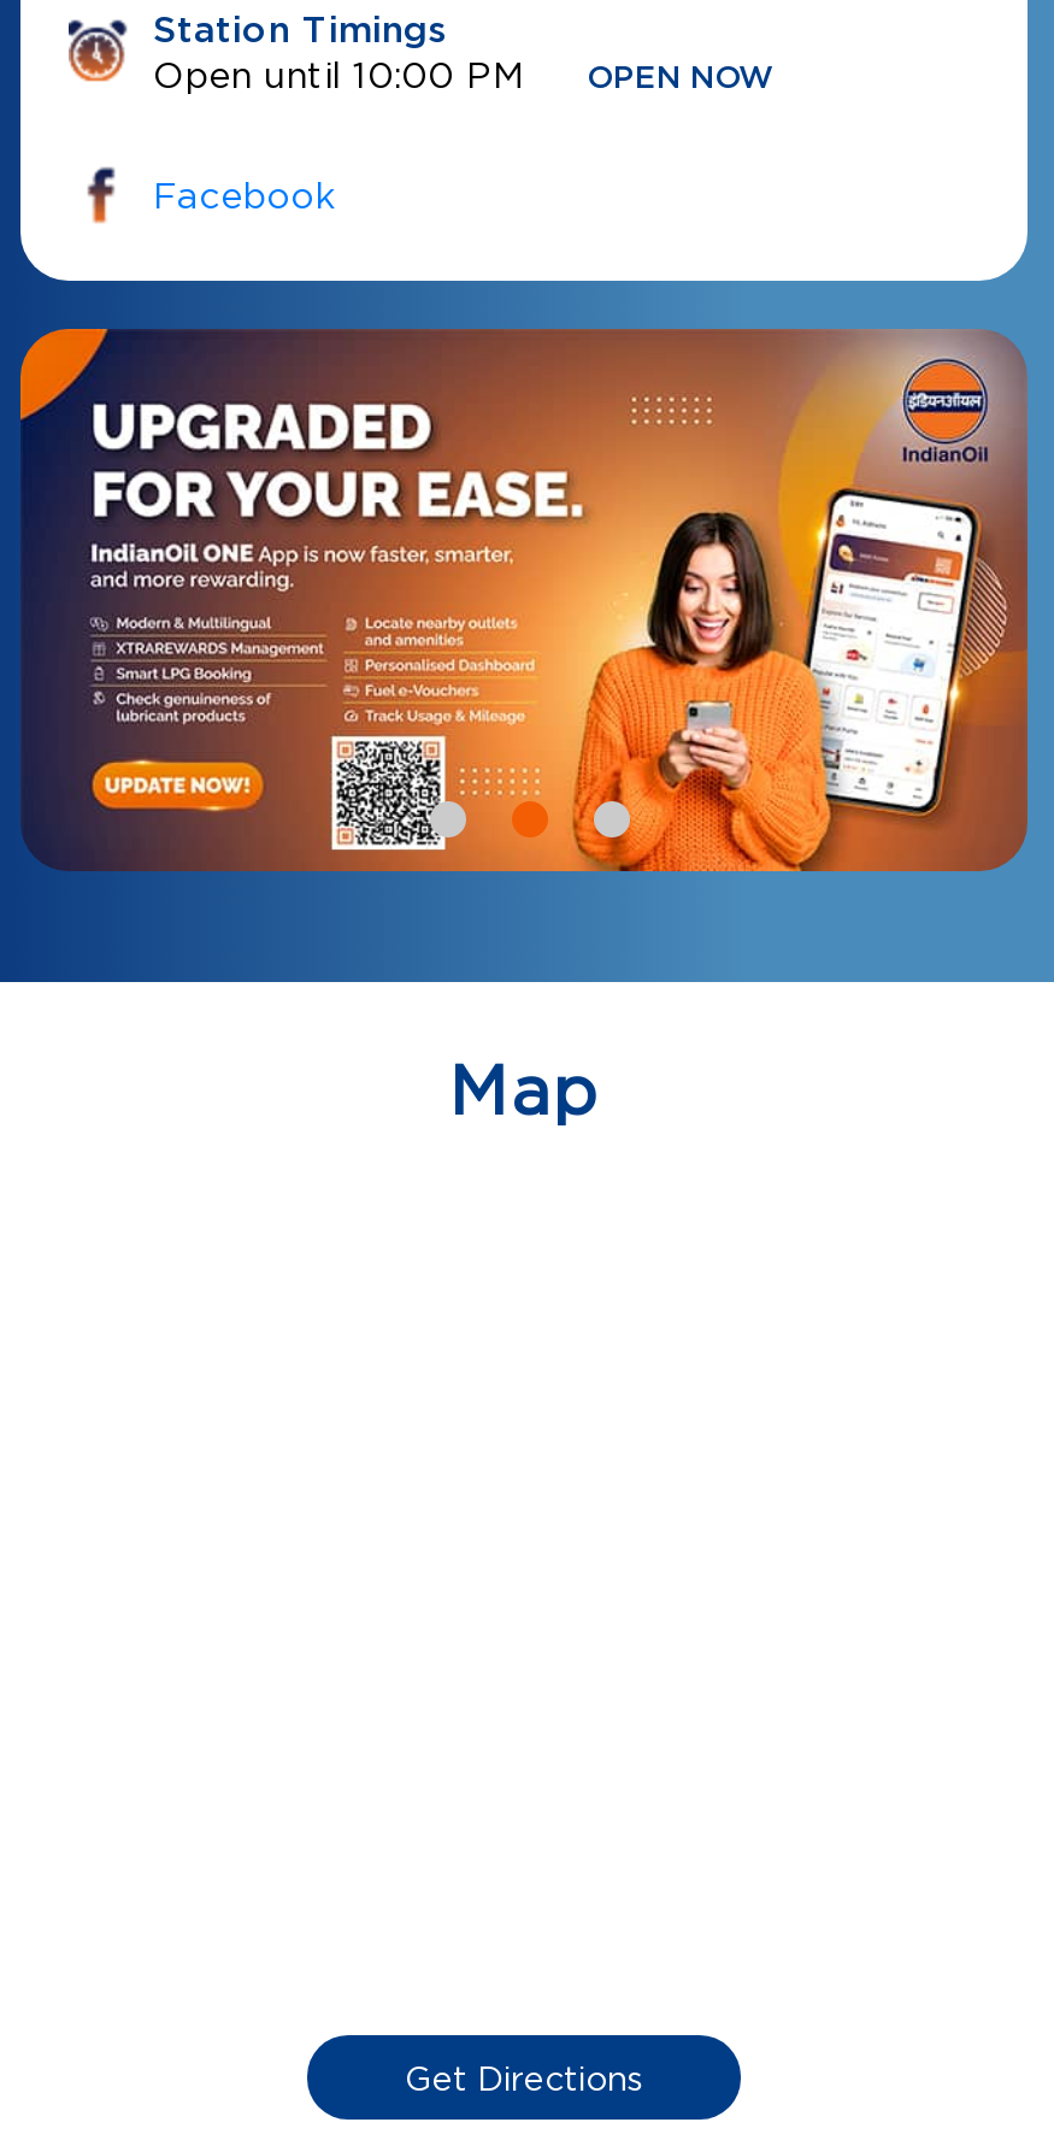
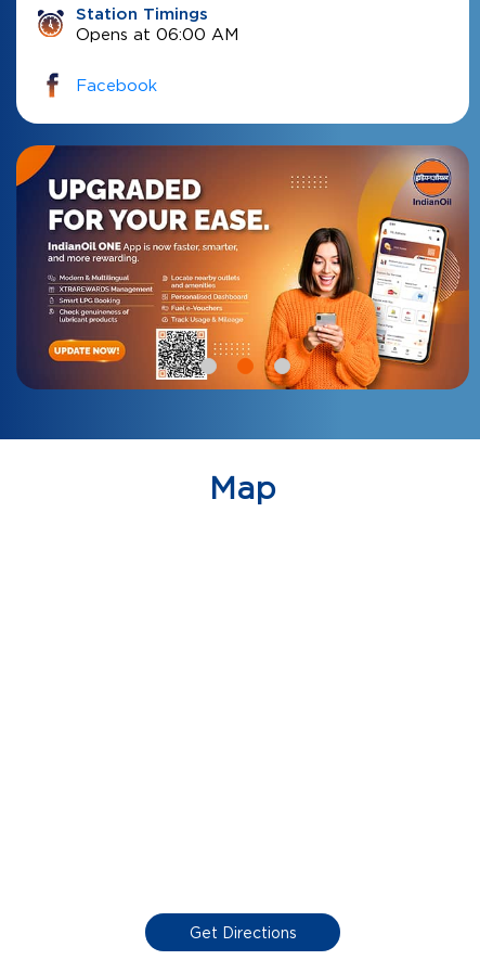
[153,54,775,95] Open until 10:00 PM | OPEN NOW -> [76,25,238,42] Opens at 06:00 AM

